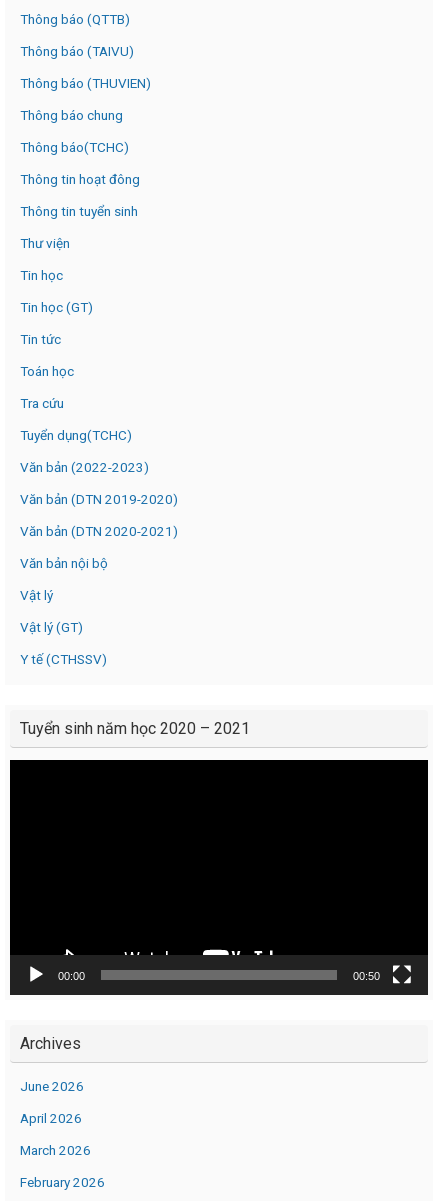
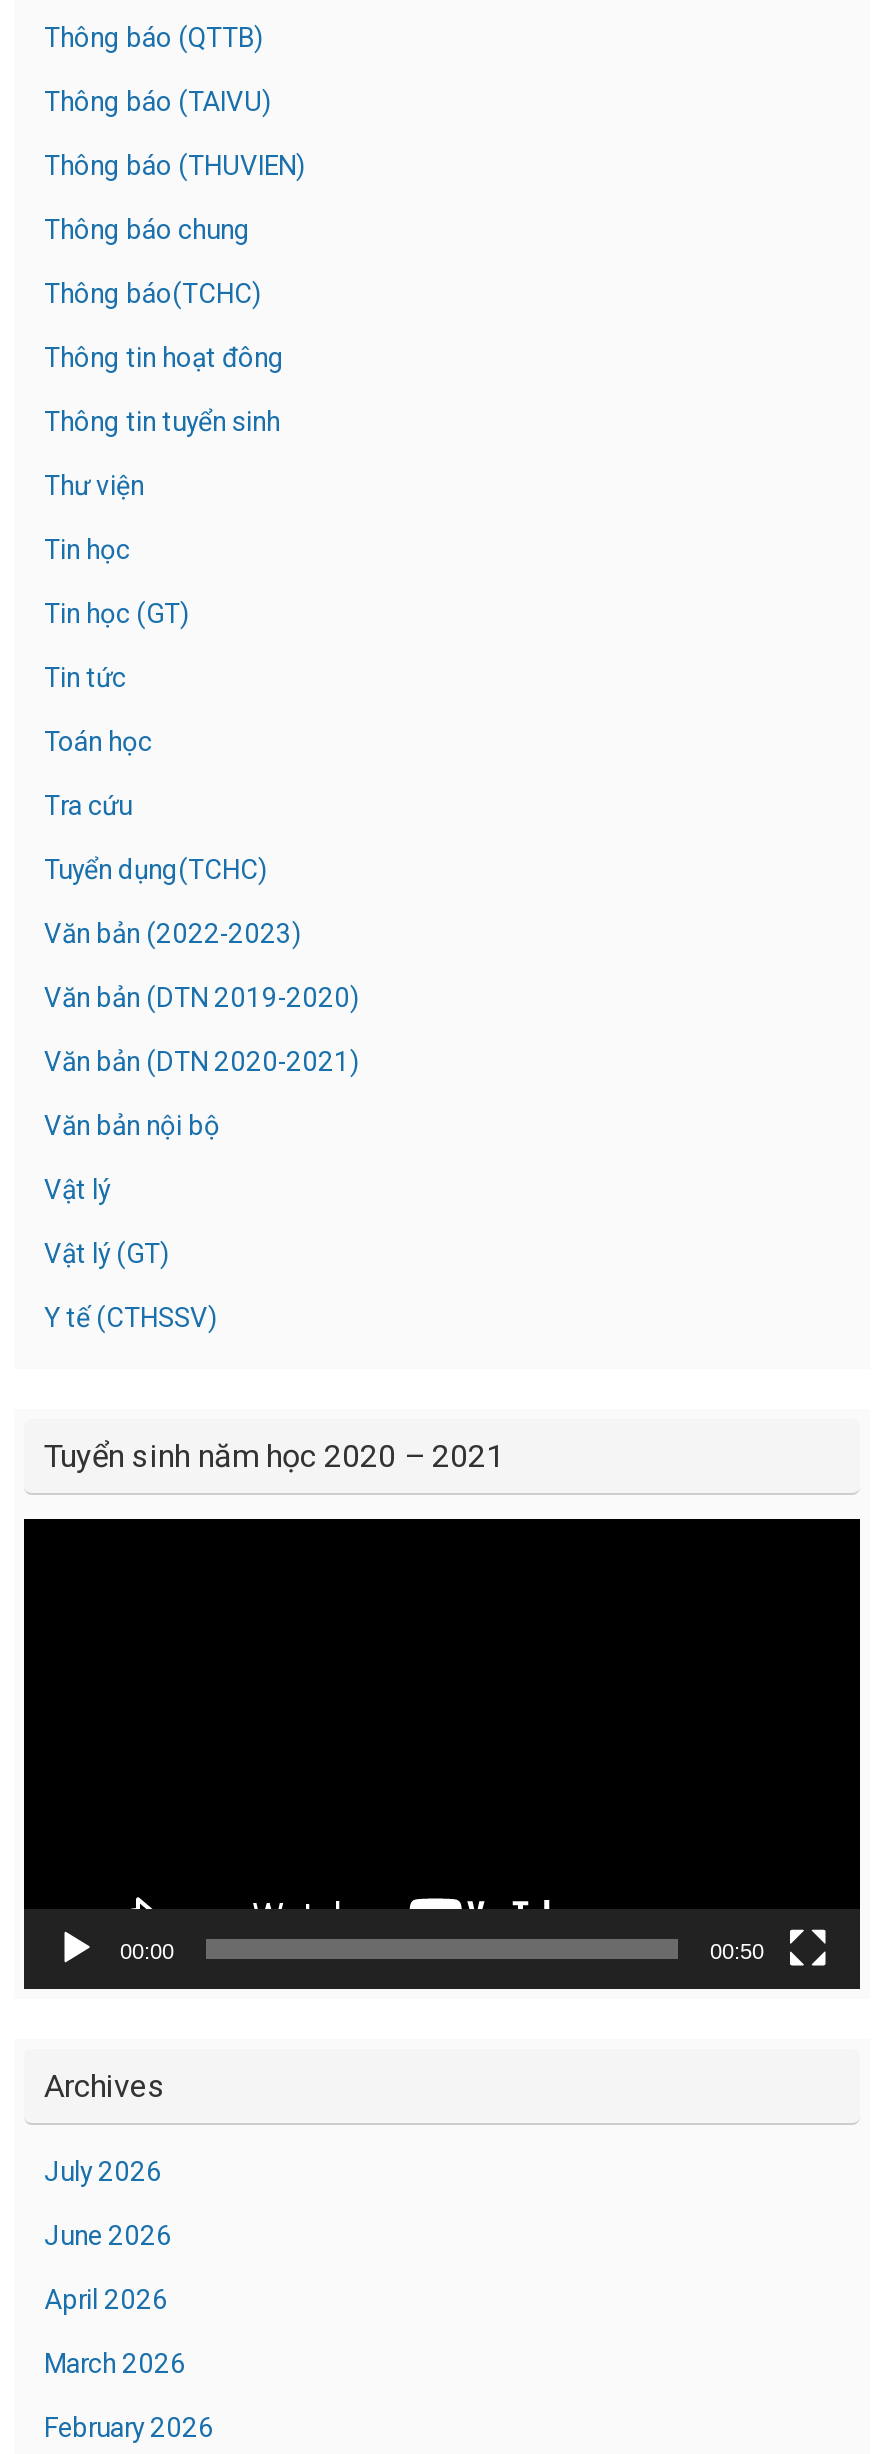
none -> [44,2155,162,2187] July 2026

